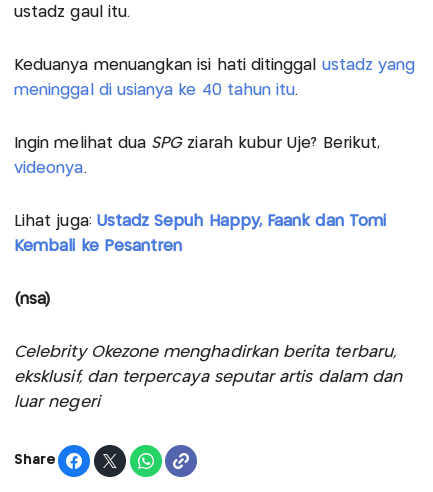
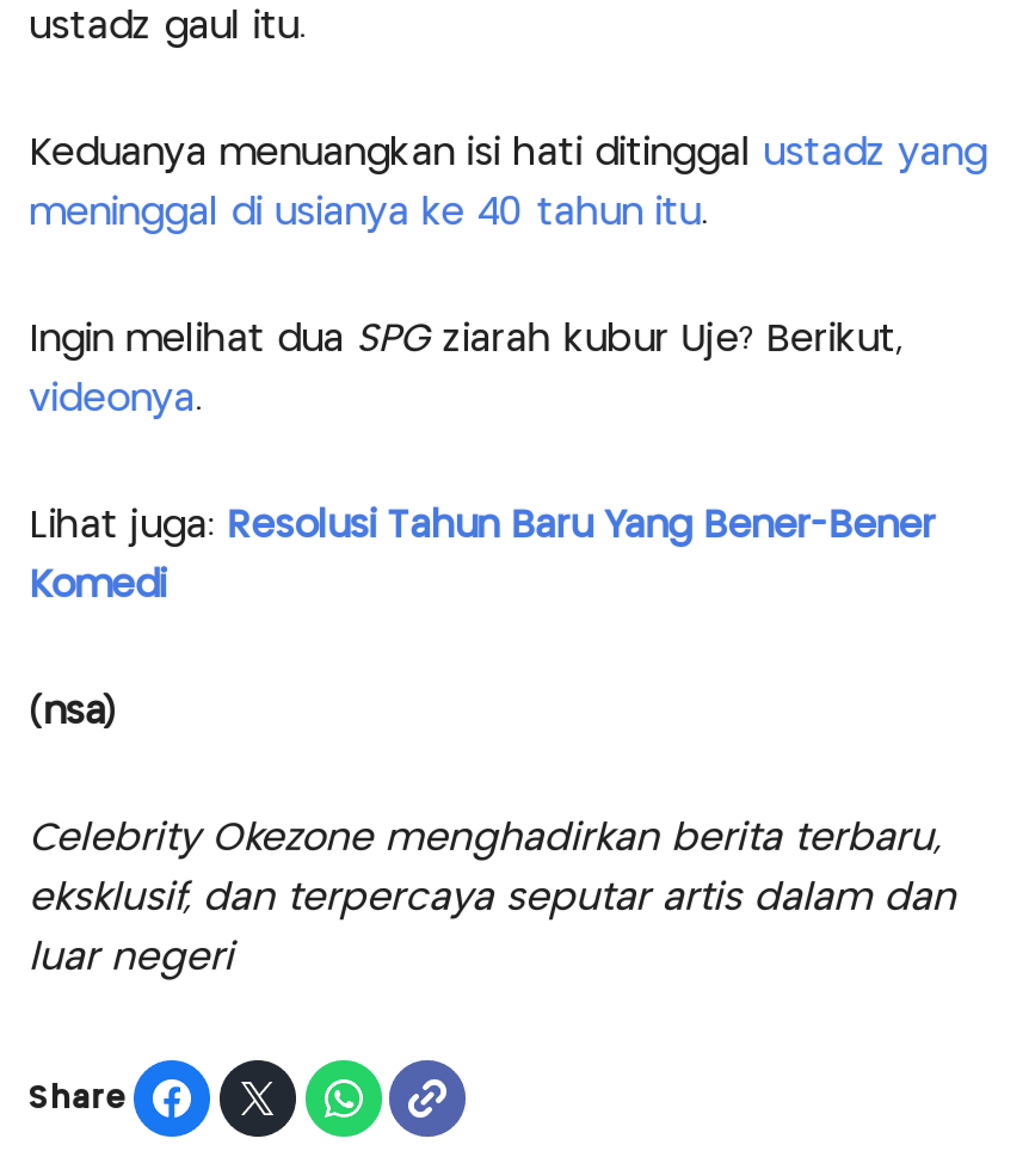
[14,214,386,229] Lihat juga: Ustadz Sepuh Happy, Faank dan Tomi -> [29,510,936,546] Lihat juga: Resolusi Tahun Baru Yang Bener-Bener
[14,239,182,254] Kembali ke Pesantren -> [29,570,166,606] Komedi

